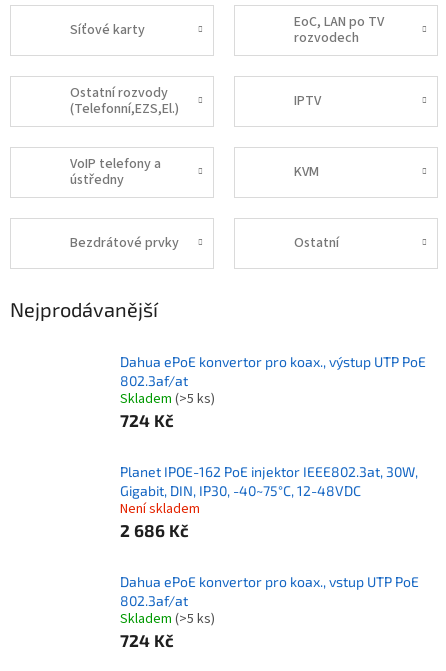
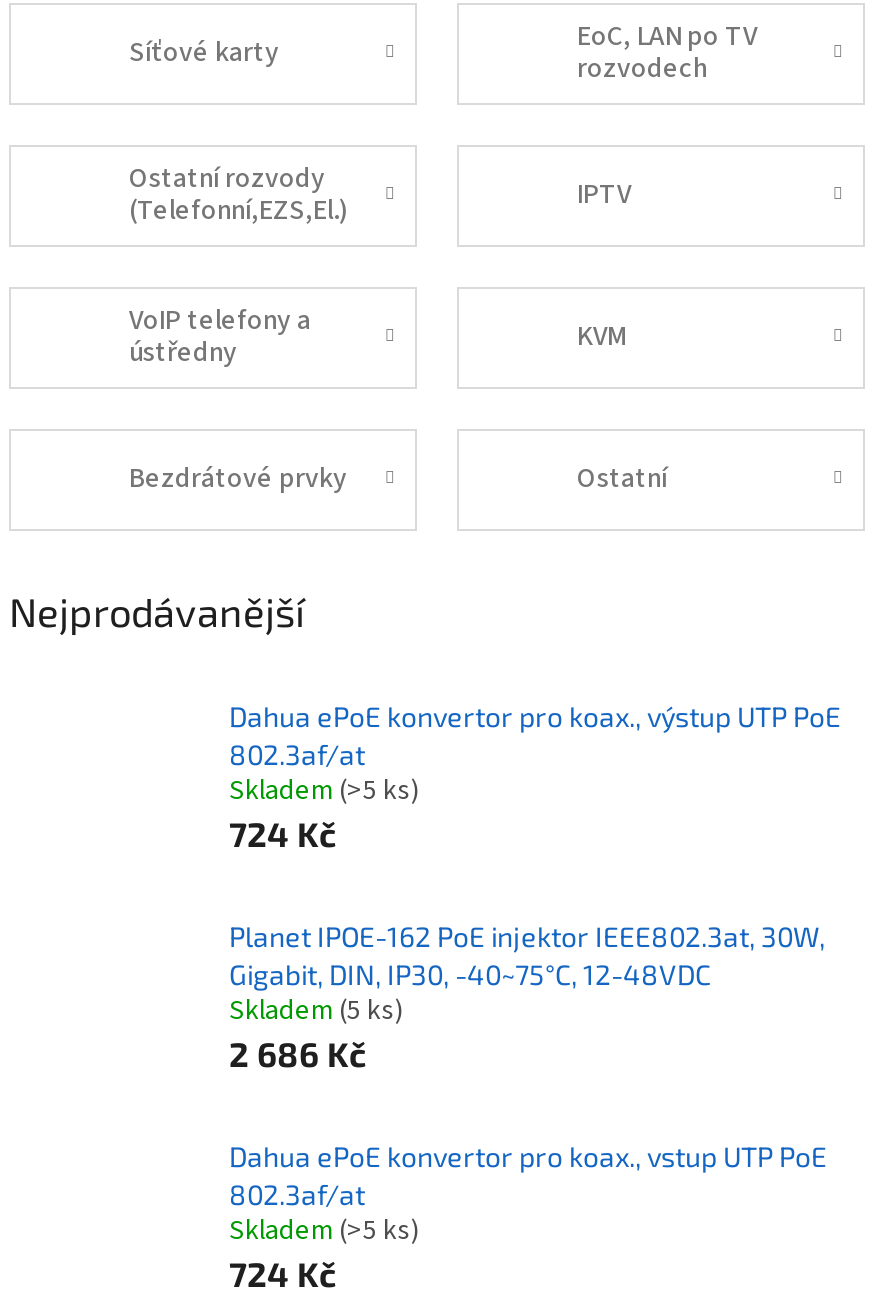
[120,499,200,519] Není skladem -> [229,990,403,1030] Skladem (5 ks)

